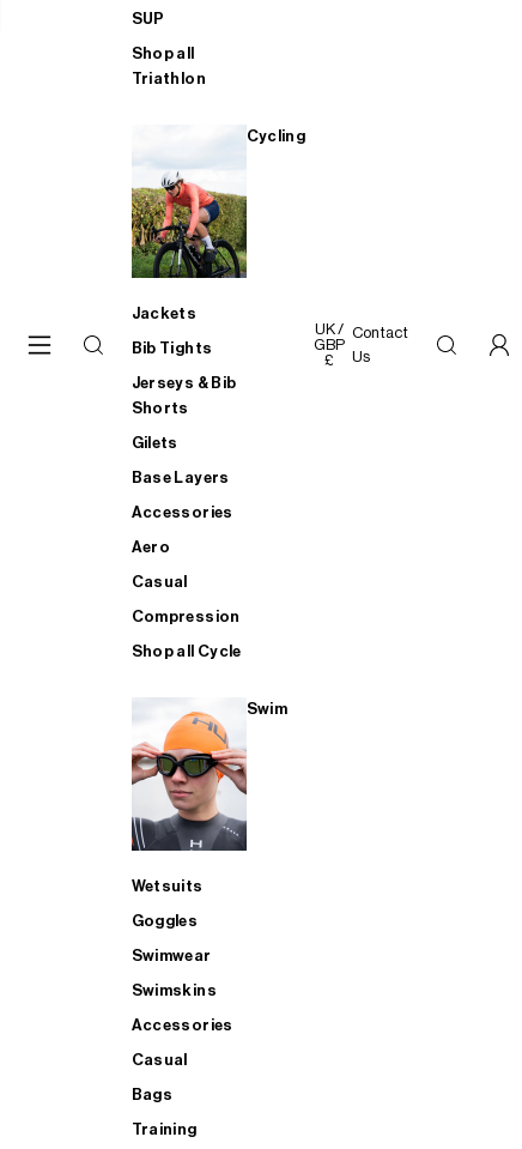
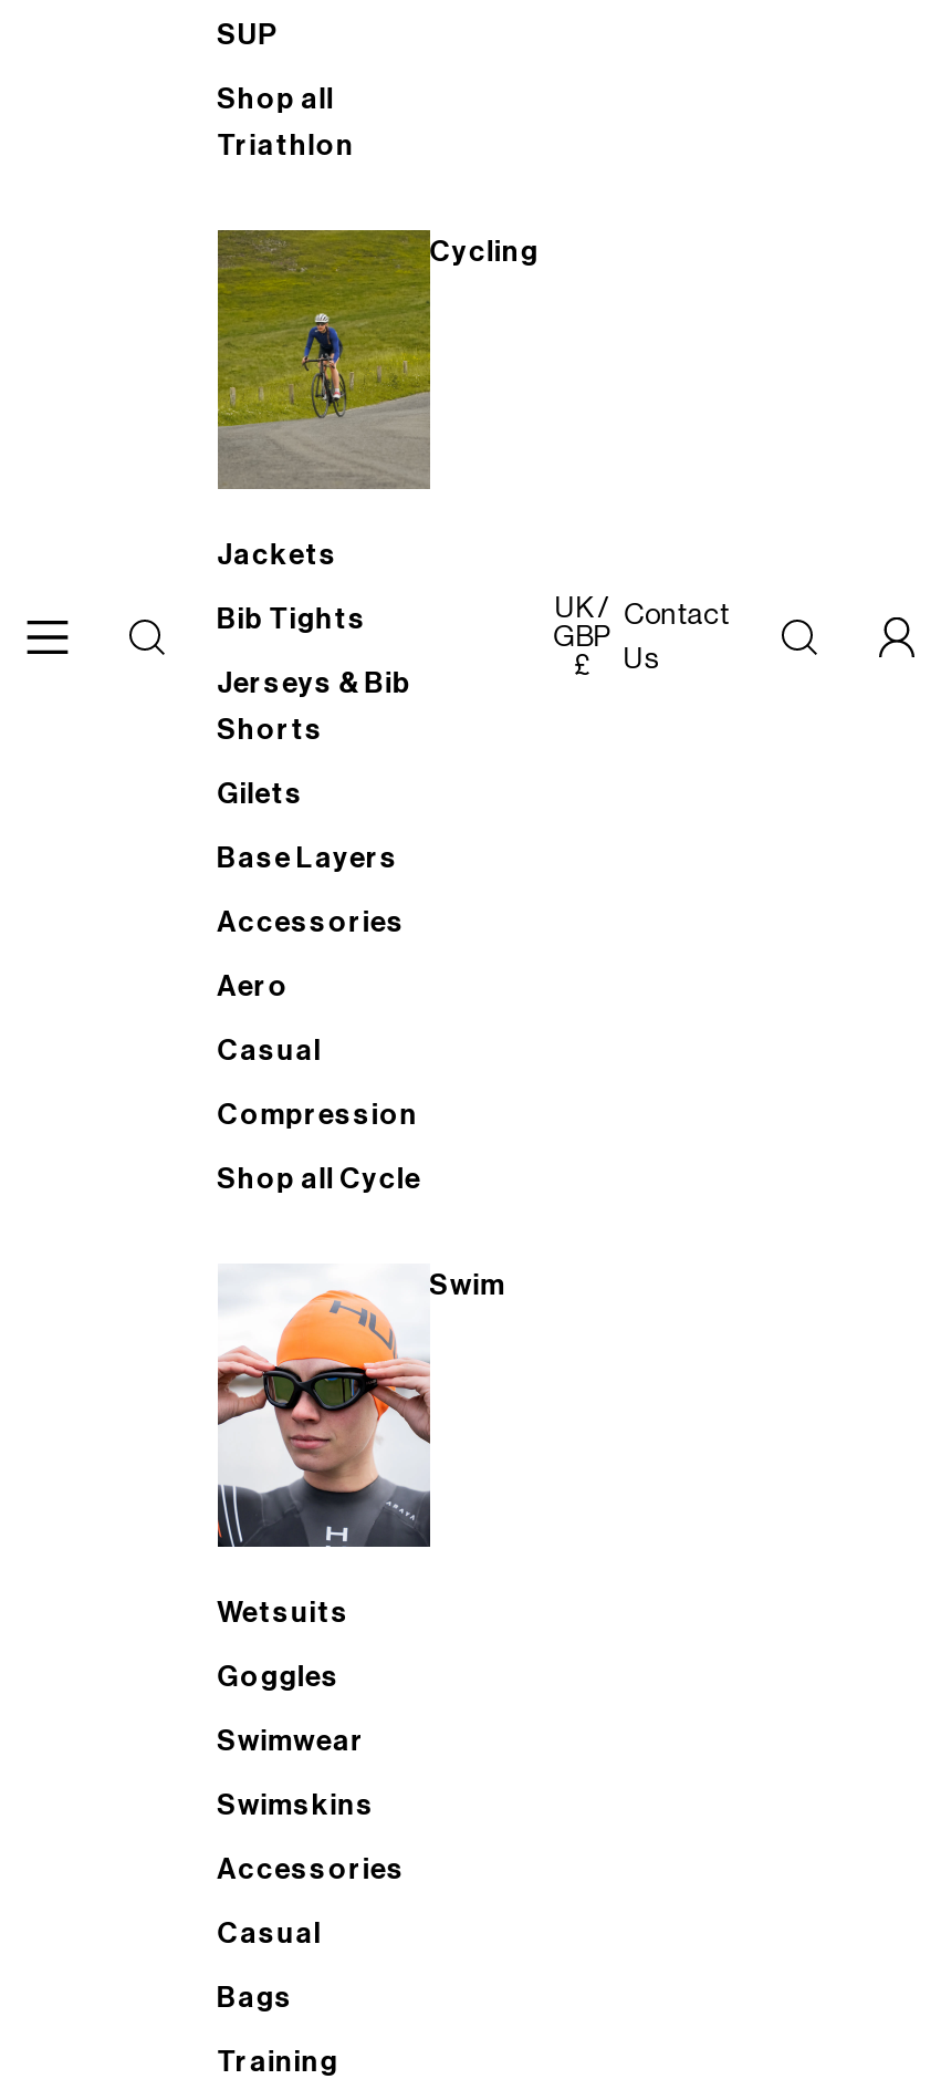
[130,125,247,279] [image] -> [216,228,432,491] [image]

